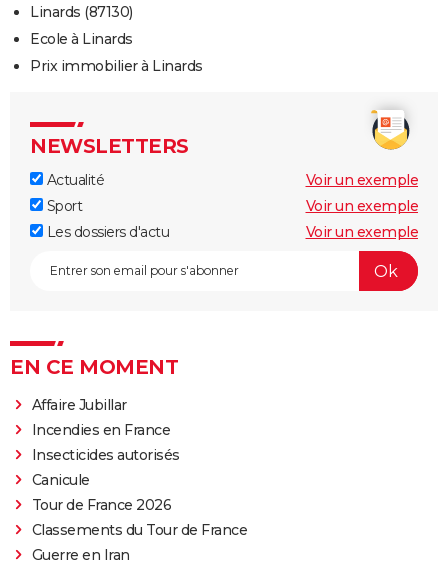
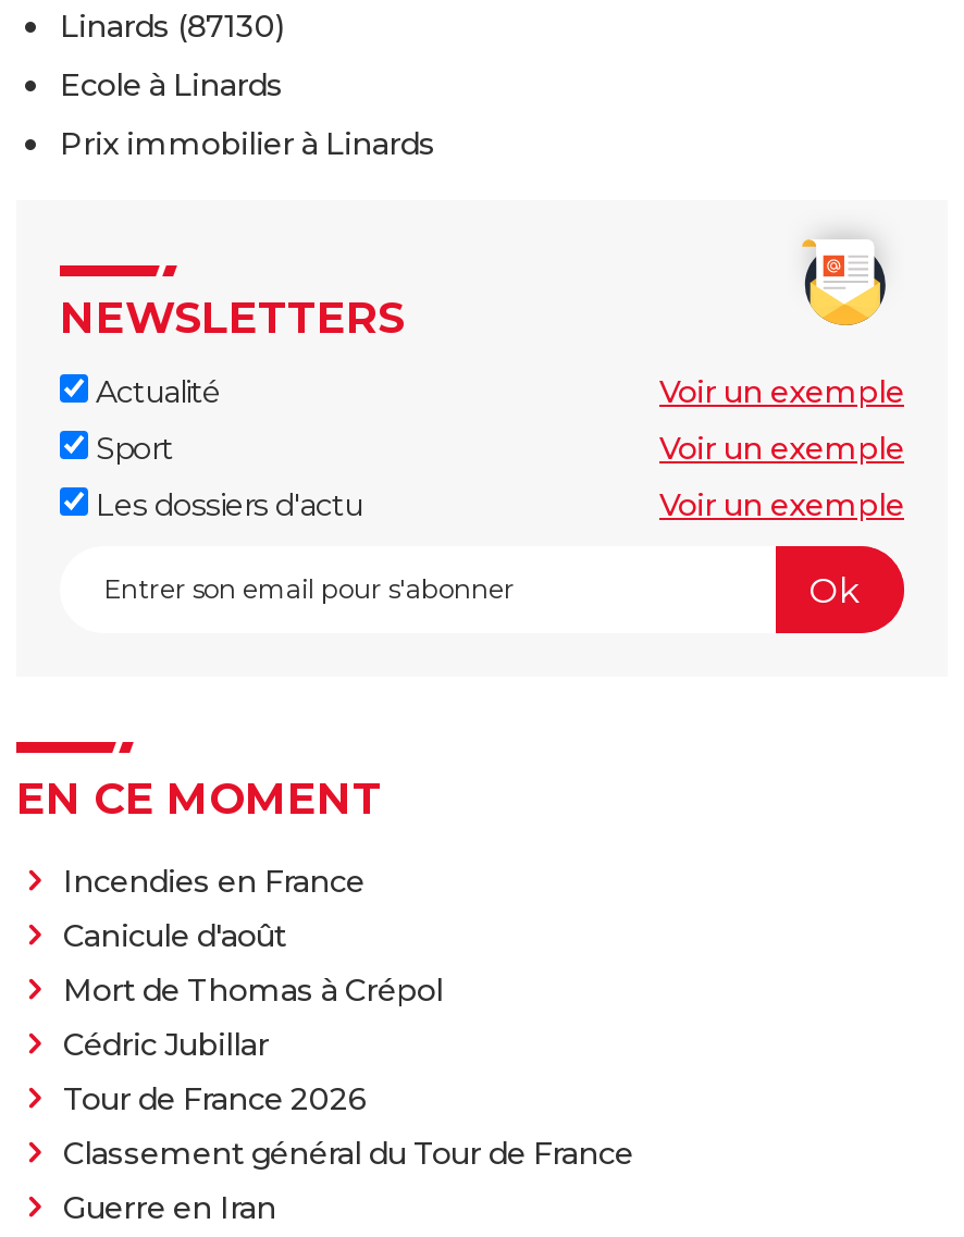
[31,396,126,414] Affaire Jubillar -> none
moved [31,421,170,439] -> [63,863,364,902]: Incendies en France
[31,446,179,489] Insecticides autorisés | Canicule -> [63,917,443,1065] Canicule d'août | Mort de Thomas à Crépol | Cédric Jubillar
[31,521,247,539] Classements du Tour de France -> [63,1135,633,1174] Classement général du Tour de France

